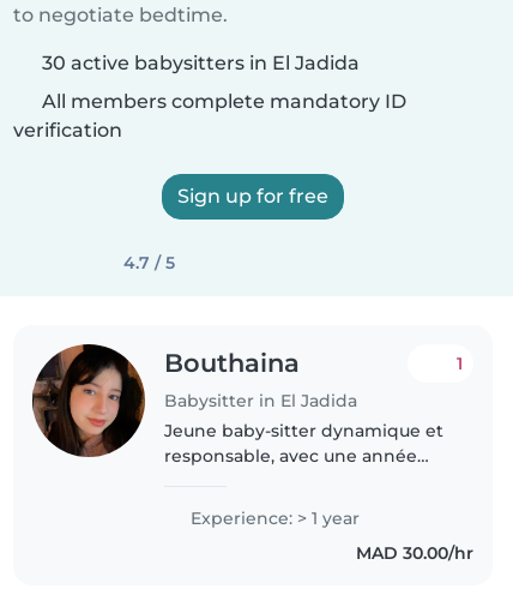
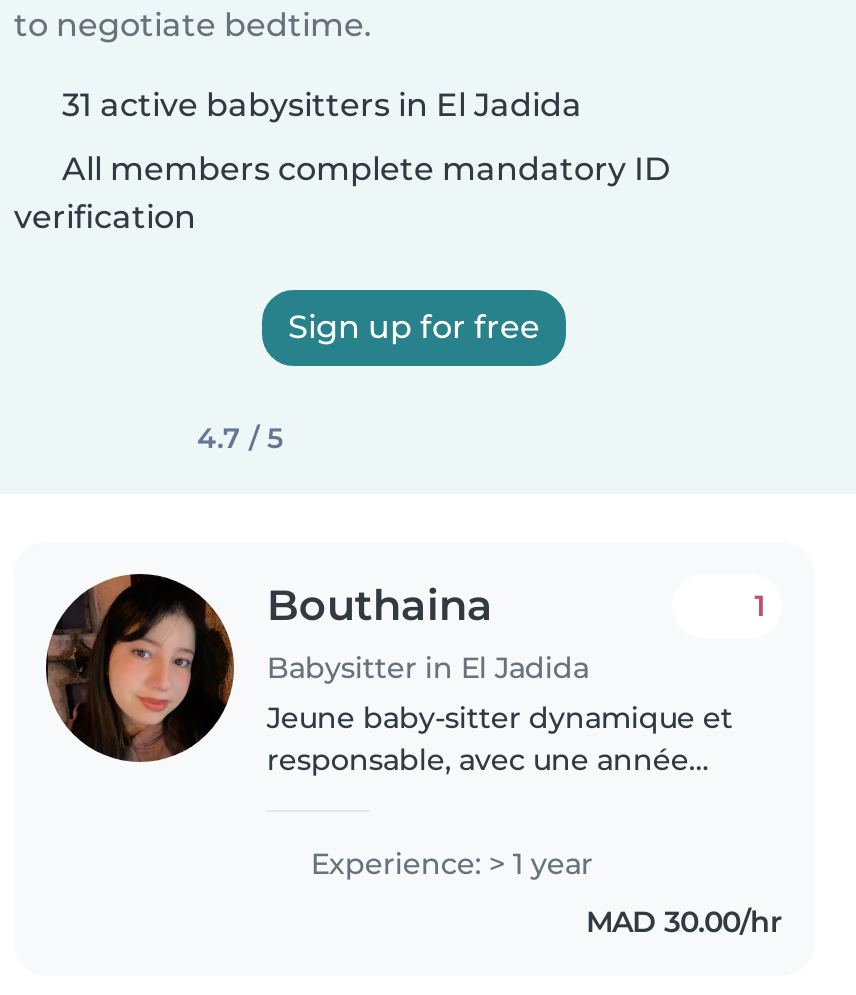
[42,52,360,74] 30 active babysitters in El Jadida -> [62,86,582,124] 31 active babysitters in El Jadida

